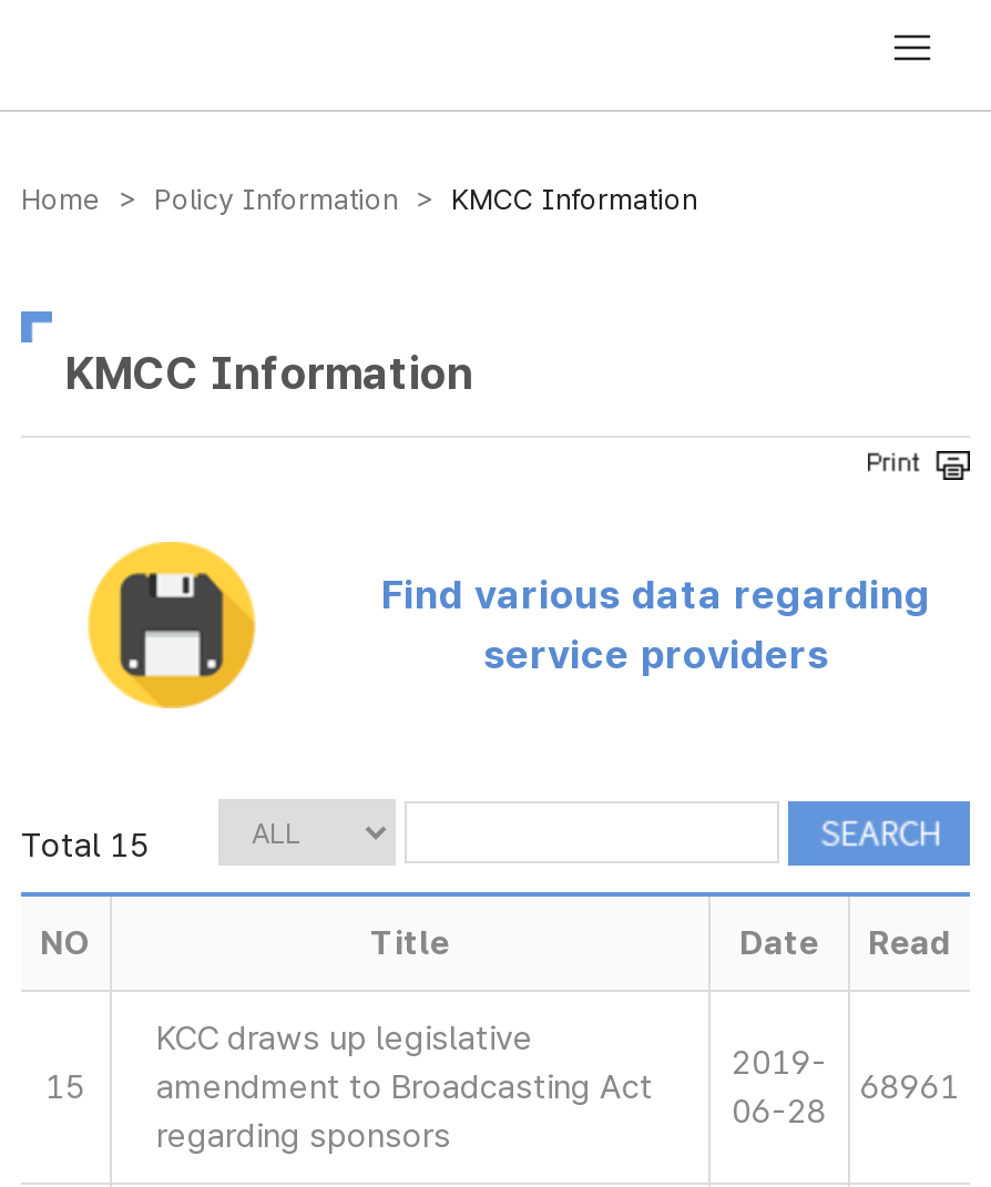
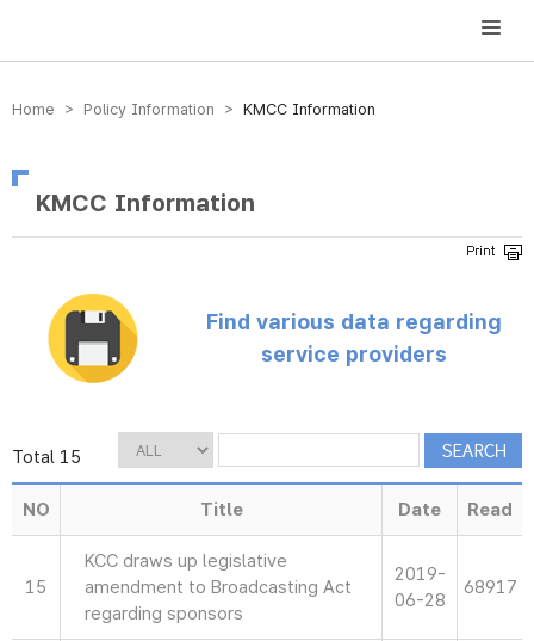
[860,1067,960,1107] 68961 -> [463,577,517,598] 68917

